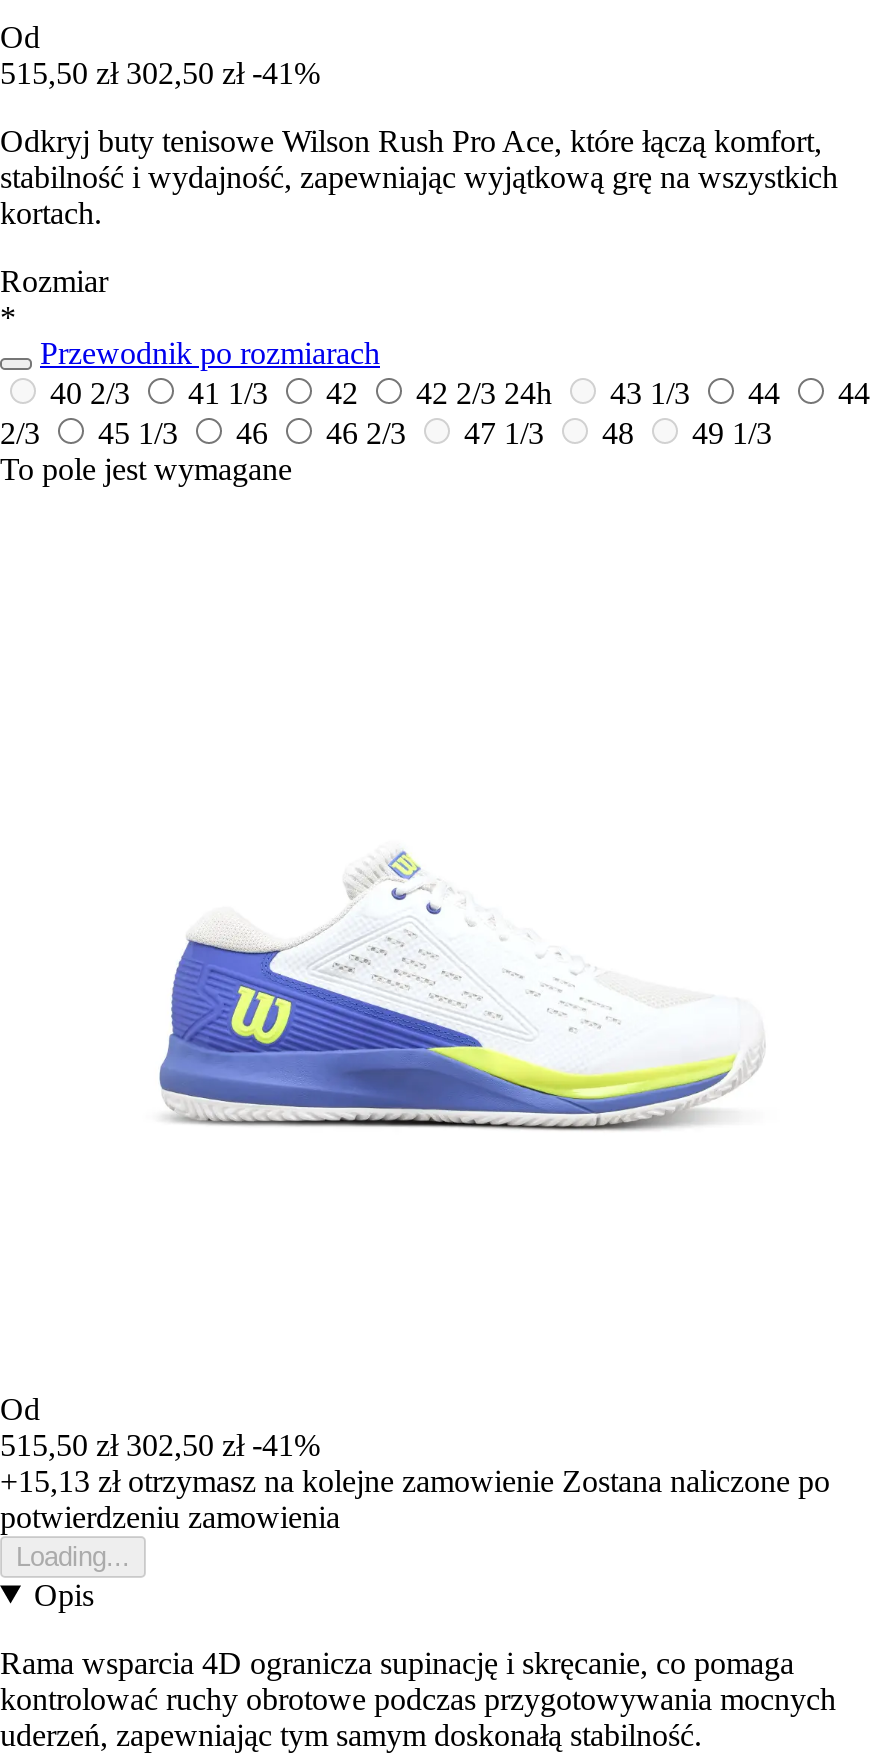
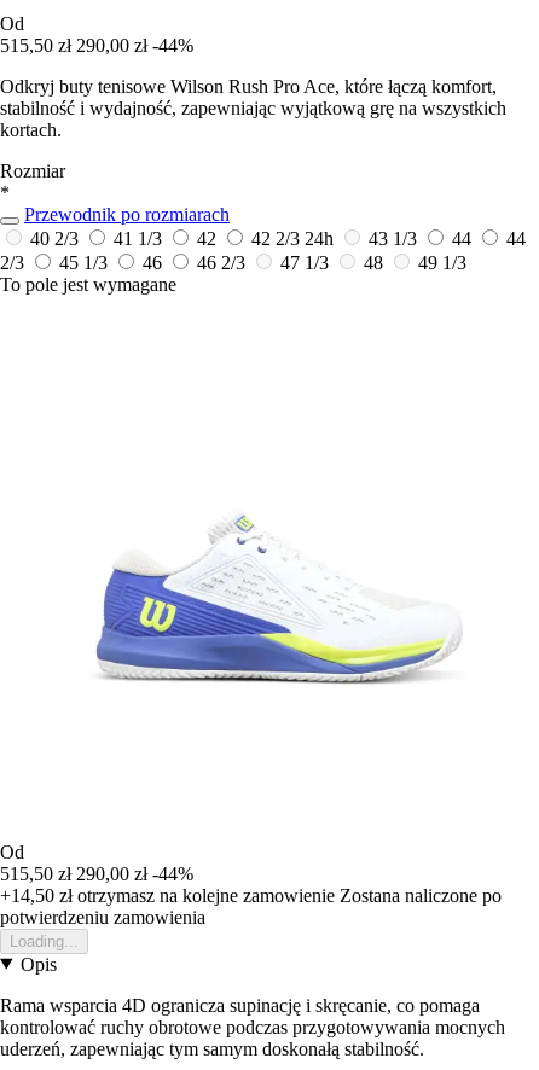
[0,55,320,89] 515,50 zł 302,50 zł -41% -> [0,34,193,55] 515,50 zł 290,00 zł -44%
[0,1427,320,1461] 515,50 zł 302,50 zł -41% -> [0,863,193,883] 515,50 zł 290,00 zł -44%
[0,1463,830,1497] +15,13 zł otrzymasz na kolejne zamowienie Zostana naliczone po -> [0,885,502,905] +14,50 zł otrzymasz na kolejne zamowienie Zostana naliczone po

